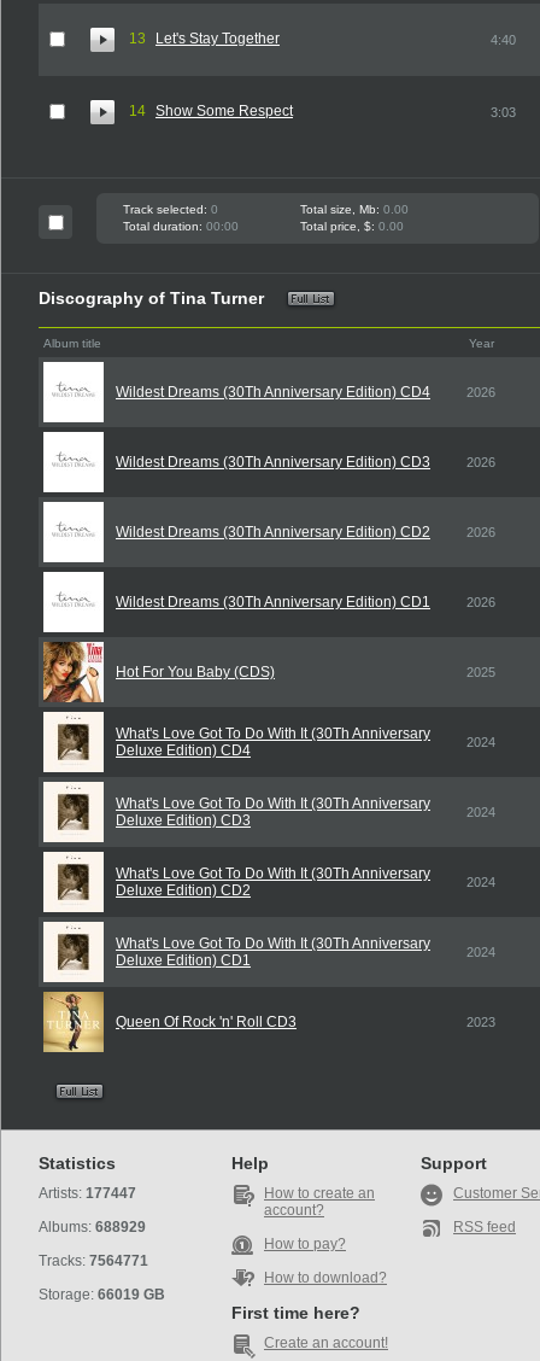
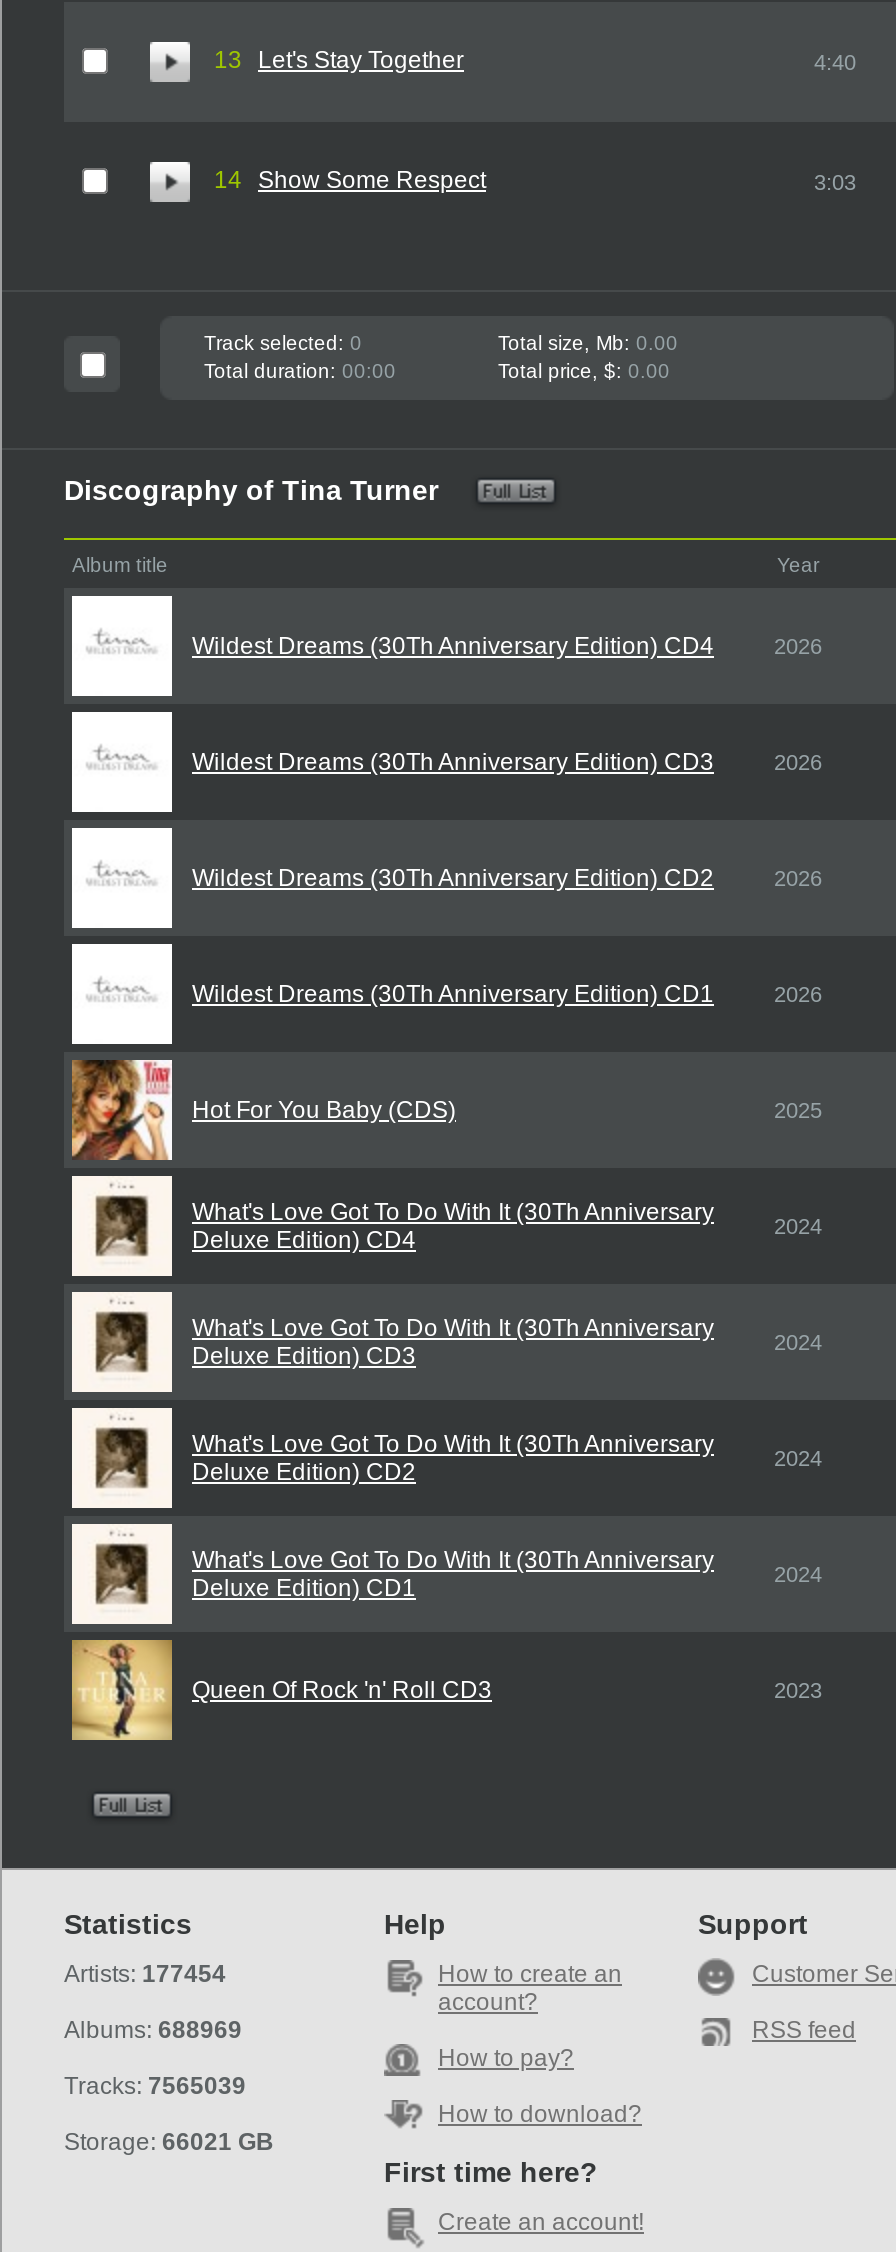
[39,1185,136,1202] Artists: 177447 -> [64,1960,226,1988] Artists: 177454
[39,1219,146,1236] Albums: 688929 -> [64,2016,242,2044] Albums: 688969
[39,1252,148,1269] Tracks: 7564771 -> [64,2072,246,2100] Tracks: 7565039
[39,1286,165,1303] Storage: 66019 GB -> [64,2128,274,2156] Storage: 66021 GB

